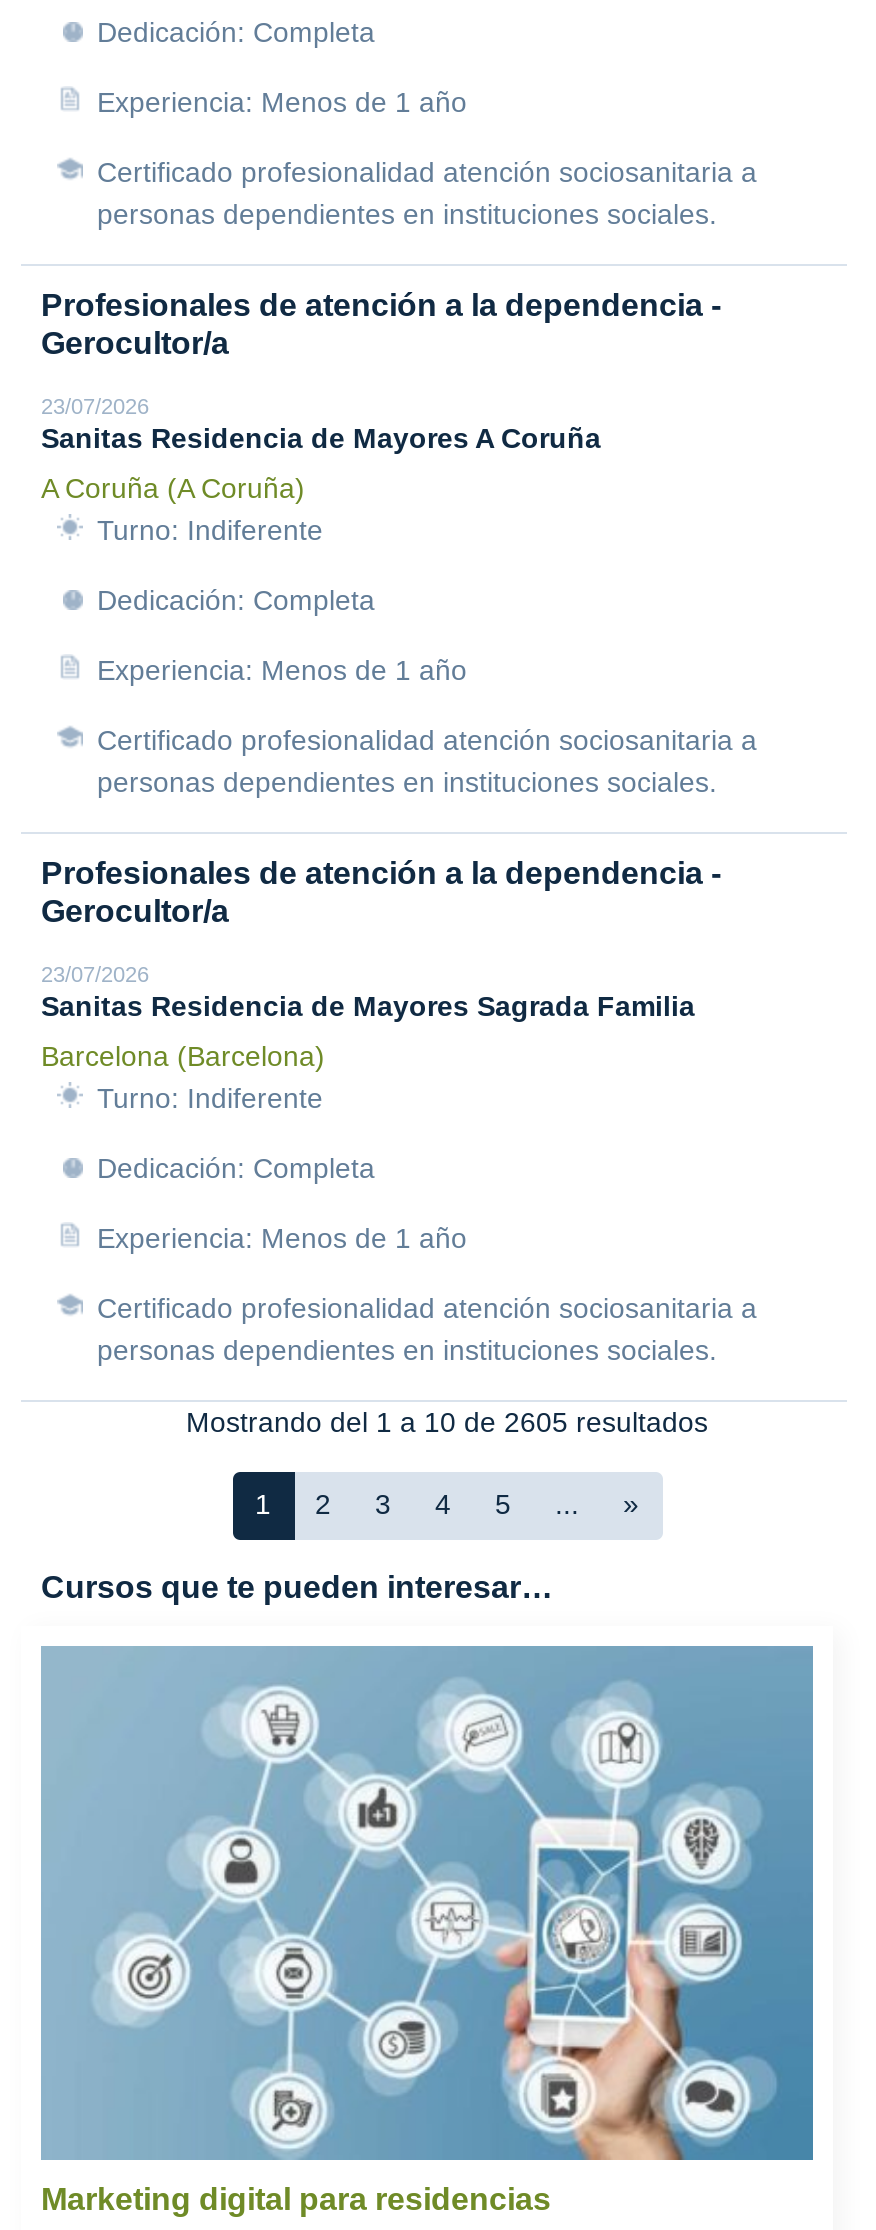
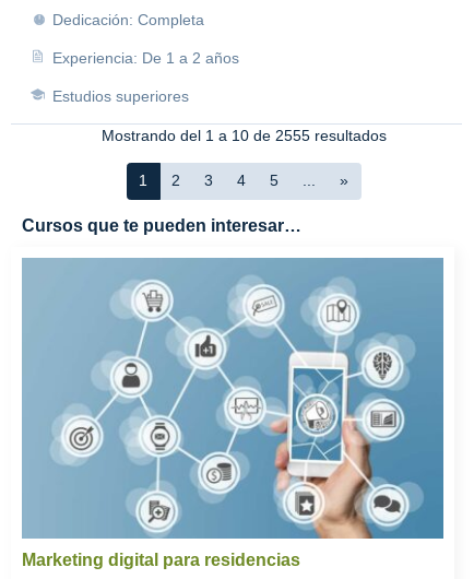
[41,86,757,1438] Experiencia: Menos de 1 año | Certificado profesionalidad atención sociosanitaria a | personas dependientes en instituciones sociales. | Profesionales de atención a la dependencia - | Gerocultor/a | 23/07/2026 | Sanitas Residencia de Mayores A Coruña | A Coruña (A Coruña) | Turno: Indiferente | Dedicación: Completa | Experiencia: Menos de 1 año | Certificado profesionalidad atención sociosanitaria a | personas dependientes en instituciones sociales. | Profesionales de atención a la dependencia - | Gerocultor/a | 23/07/2026 | Sanitas Residencia de Mayores Sagrada Familia | Barcelona (Barcelona) | Turno: Indiferente | Dedicación: Completa | Experiencia: Menos de 1 año | Certificado profesionalidad atención sociosanitaria a | personas dependientes en instituciones sociales. | Mostrando del 1 a 10 de 2605 resultados -> [52,49,386,144] Experiencia: De 1 a 2 años | Estudios superiores | Mostrando del 1 a 10 de 2555 resultados

